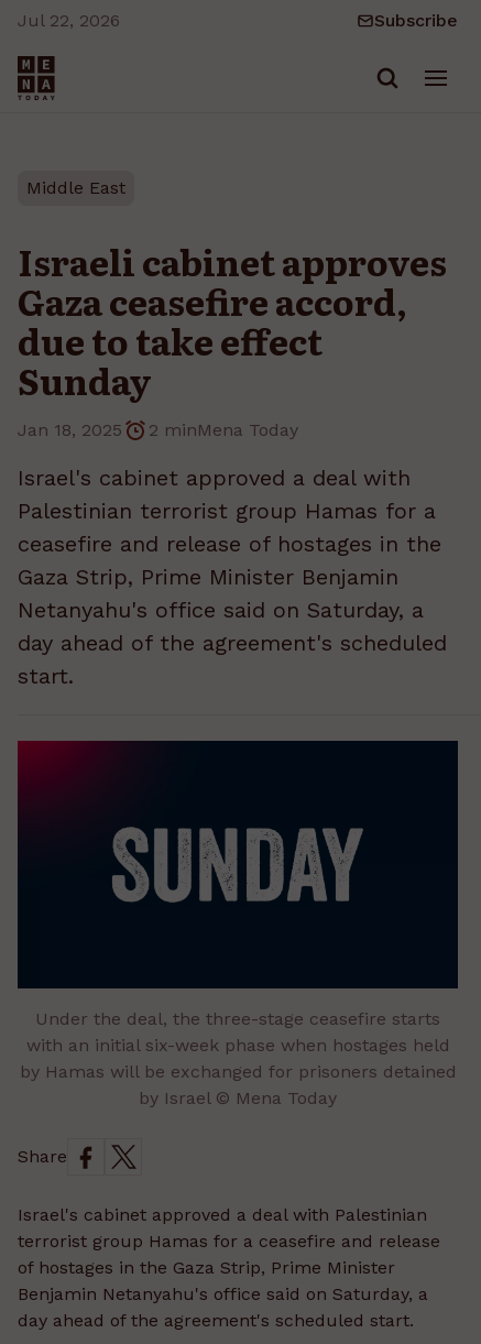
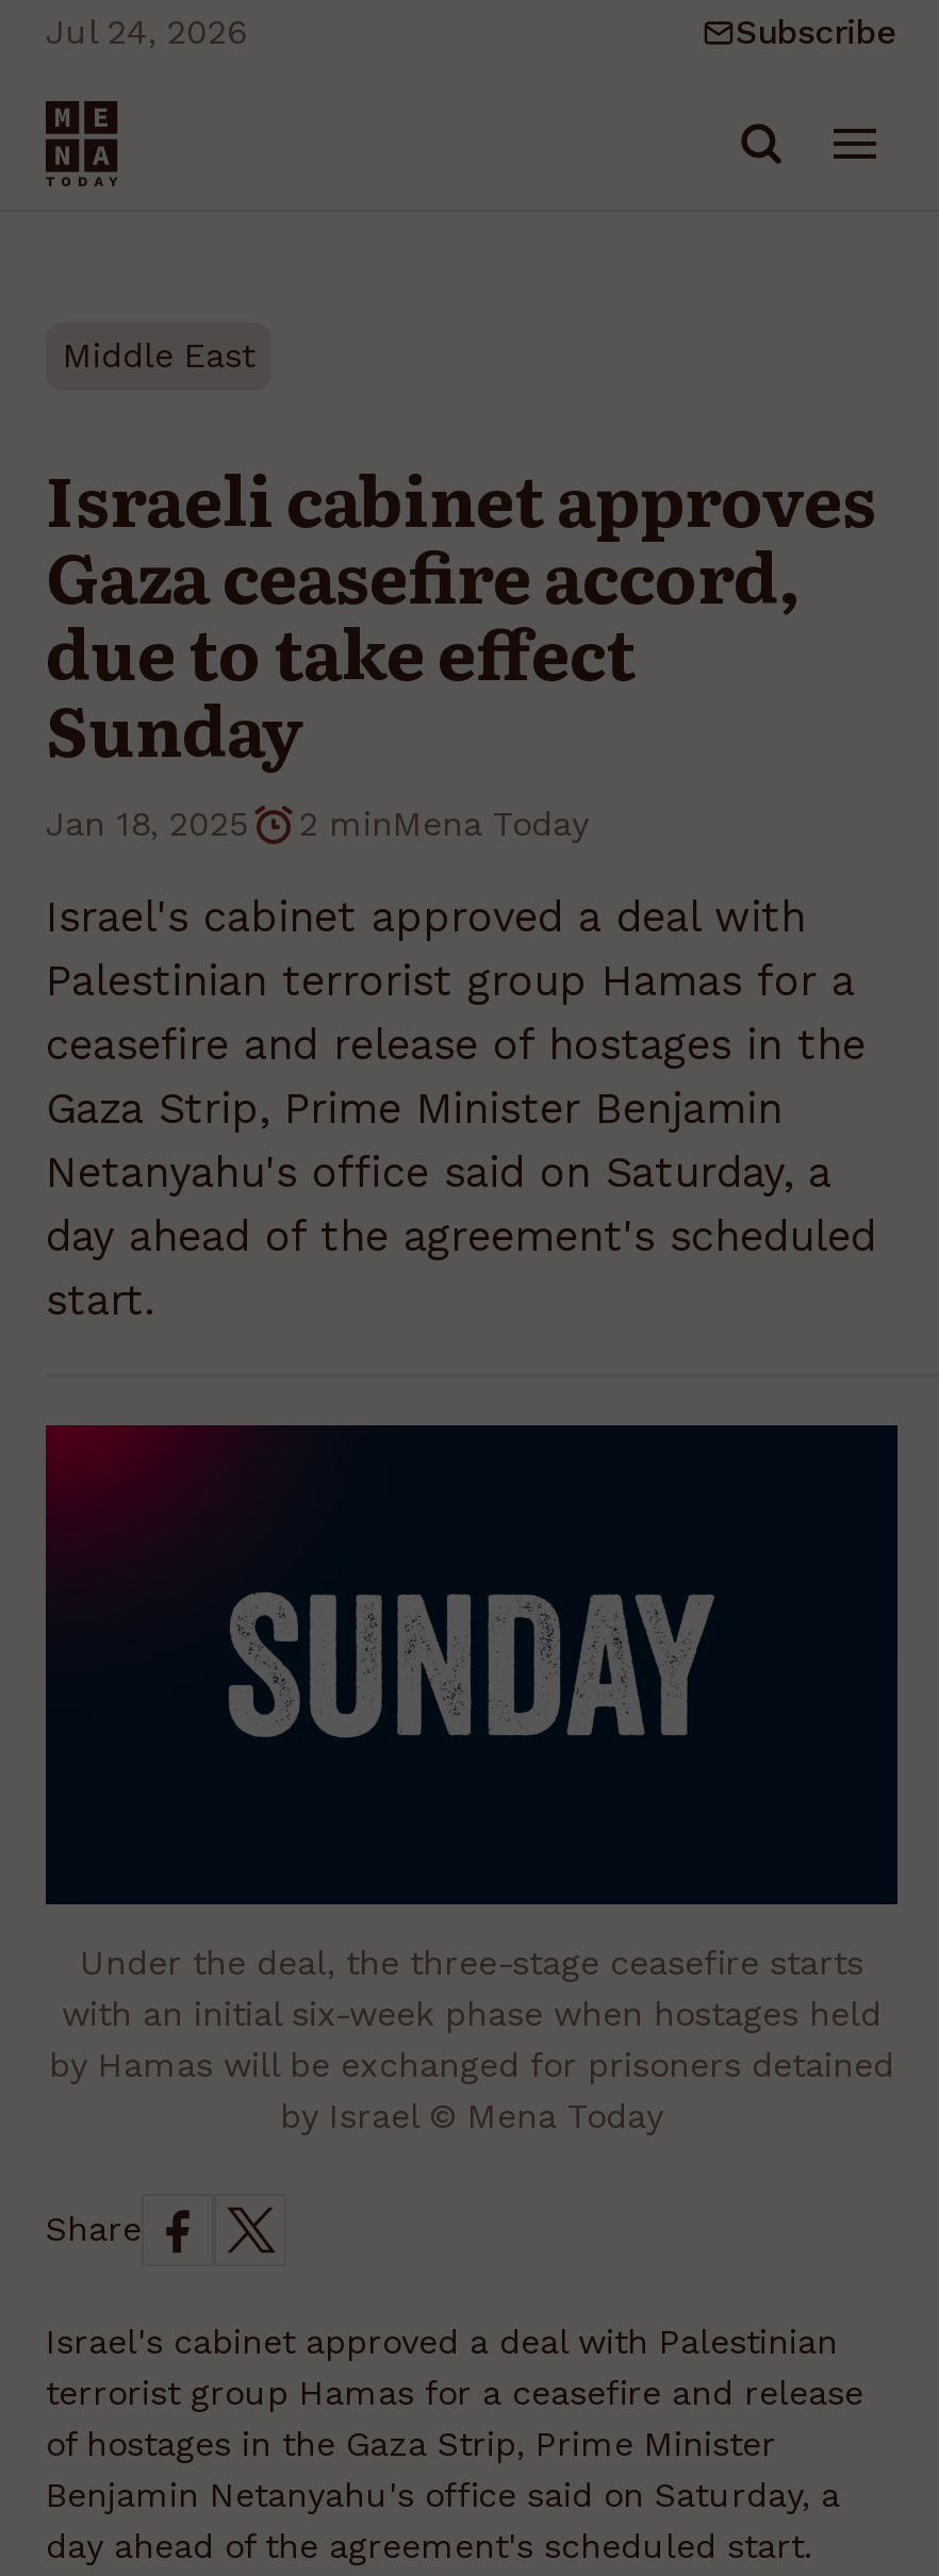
[18,10,120,31] Jul 22, 2026 -> [46,12,246,52] Jul 24, 2026

